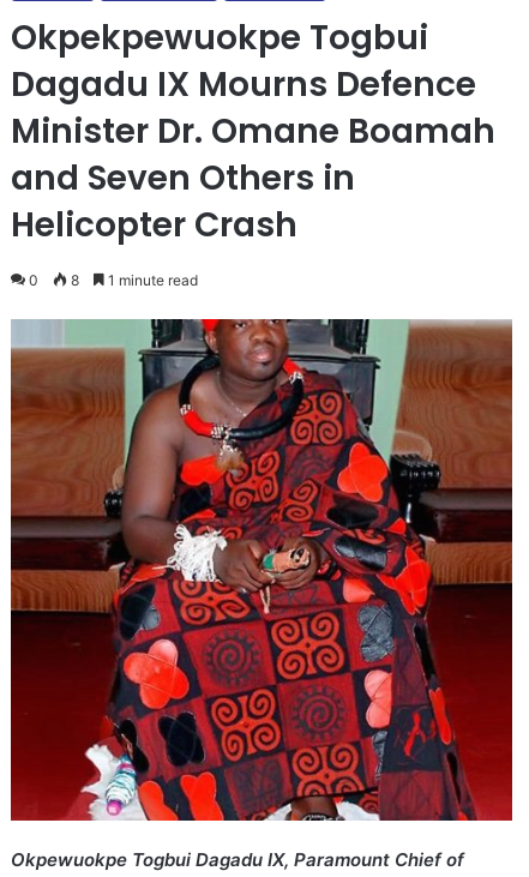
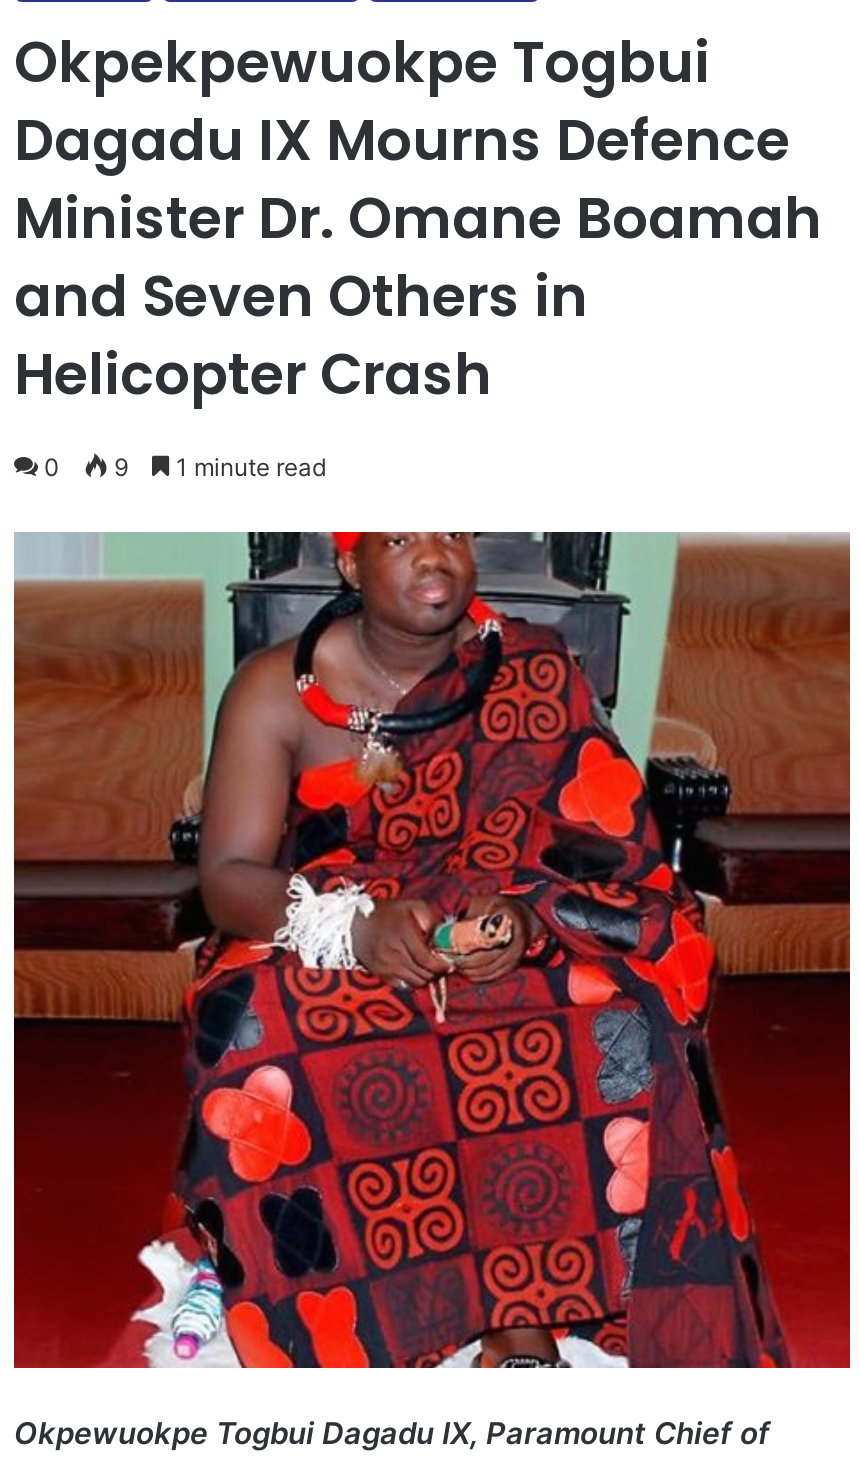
[29,271,198,289] 0 8 1 minute read -> [44,452,326,482] 0 9 1 minute read

